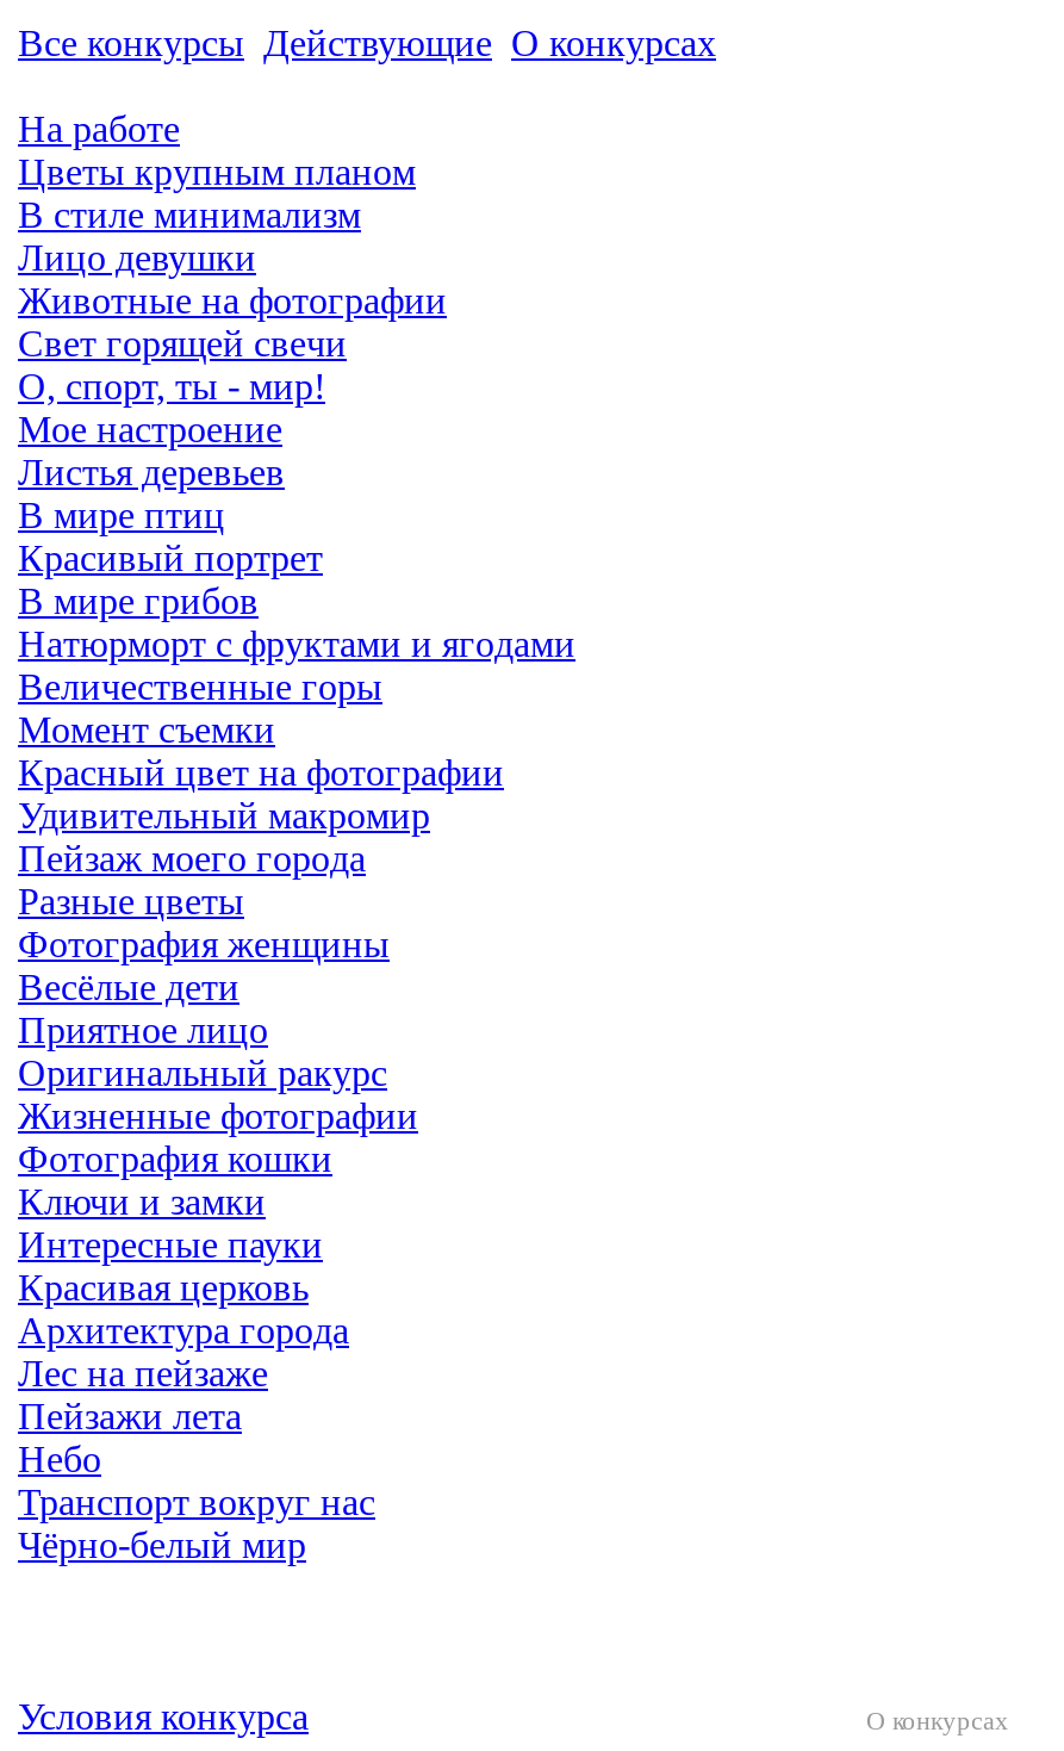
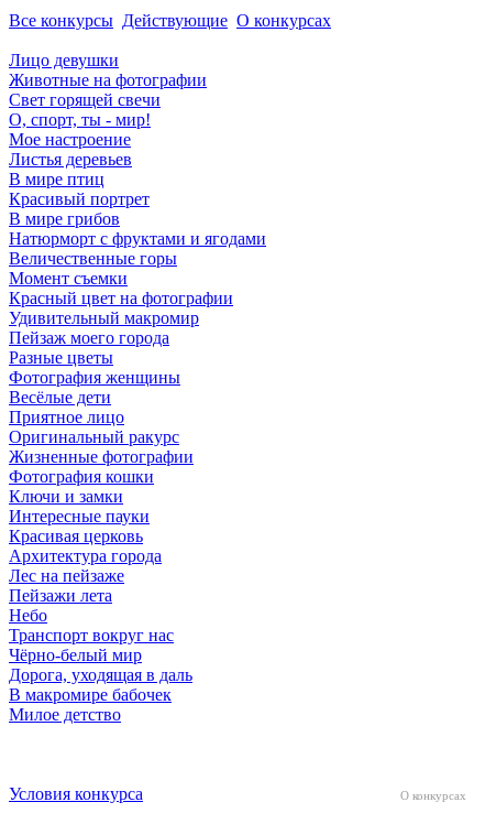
[18,108,416,234] На работе | Цветы крупным планом | В стиле минимализм -> none
moved [18,237,575,1565] -> [9,50,266,664]: Лицо девушки | Животные на фотографии | Свет горящей свечи | ... | Транспорт вокруг нас | Чёрно-белый мир
none -> [9,665,192,724] Дорога, уходящая в даль | В макромире бабочек | Милое детство

